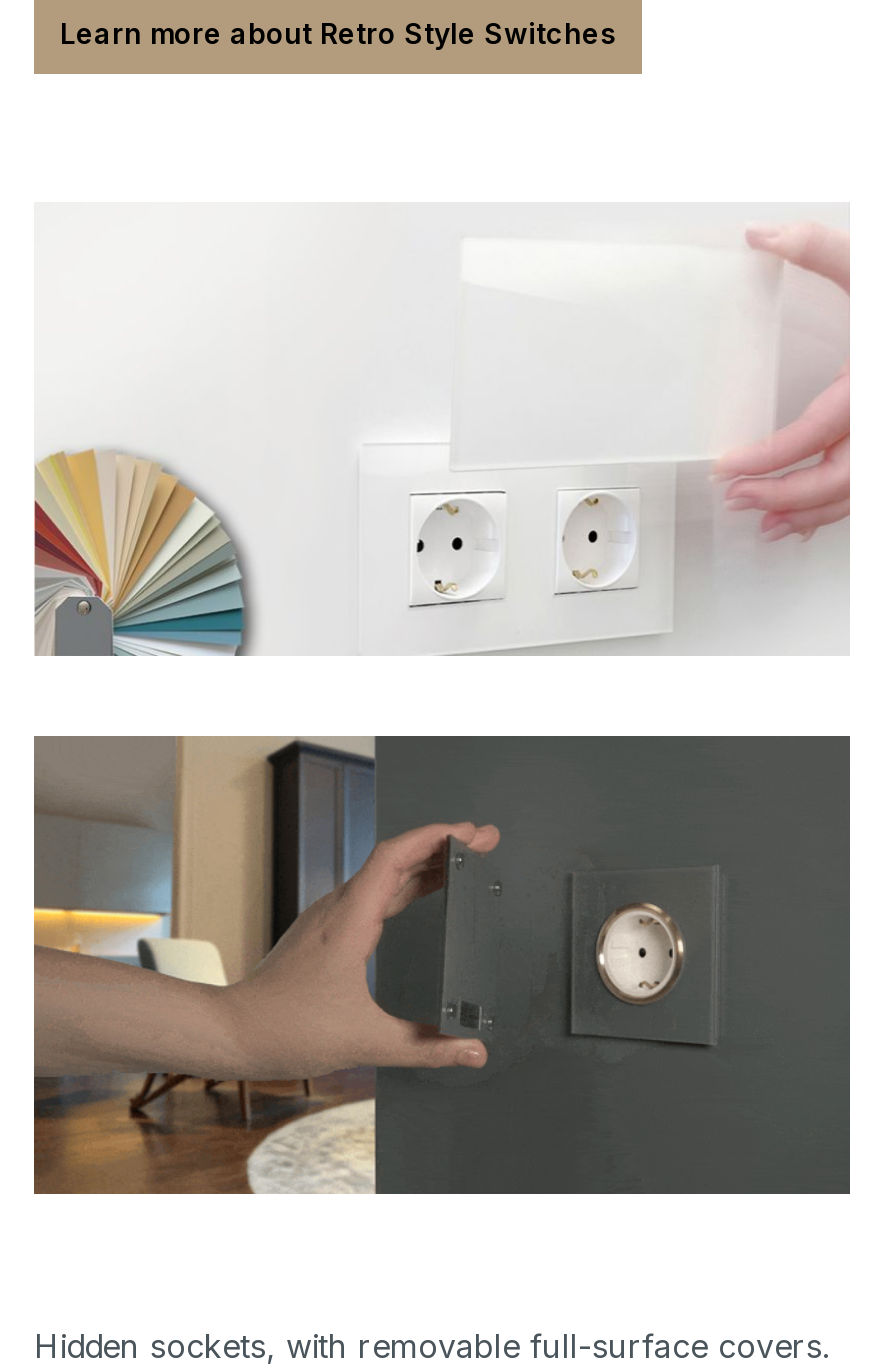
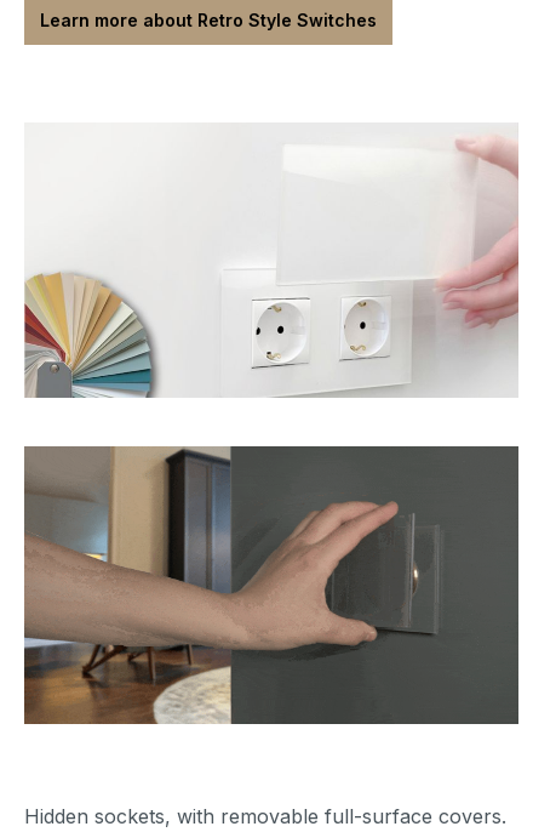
[32,822,676,1080] [image] -> [23,500,414,655] [image]

